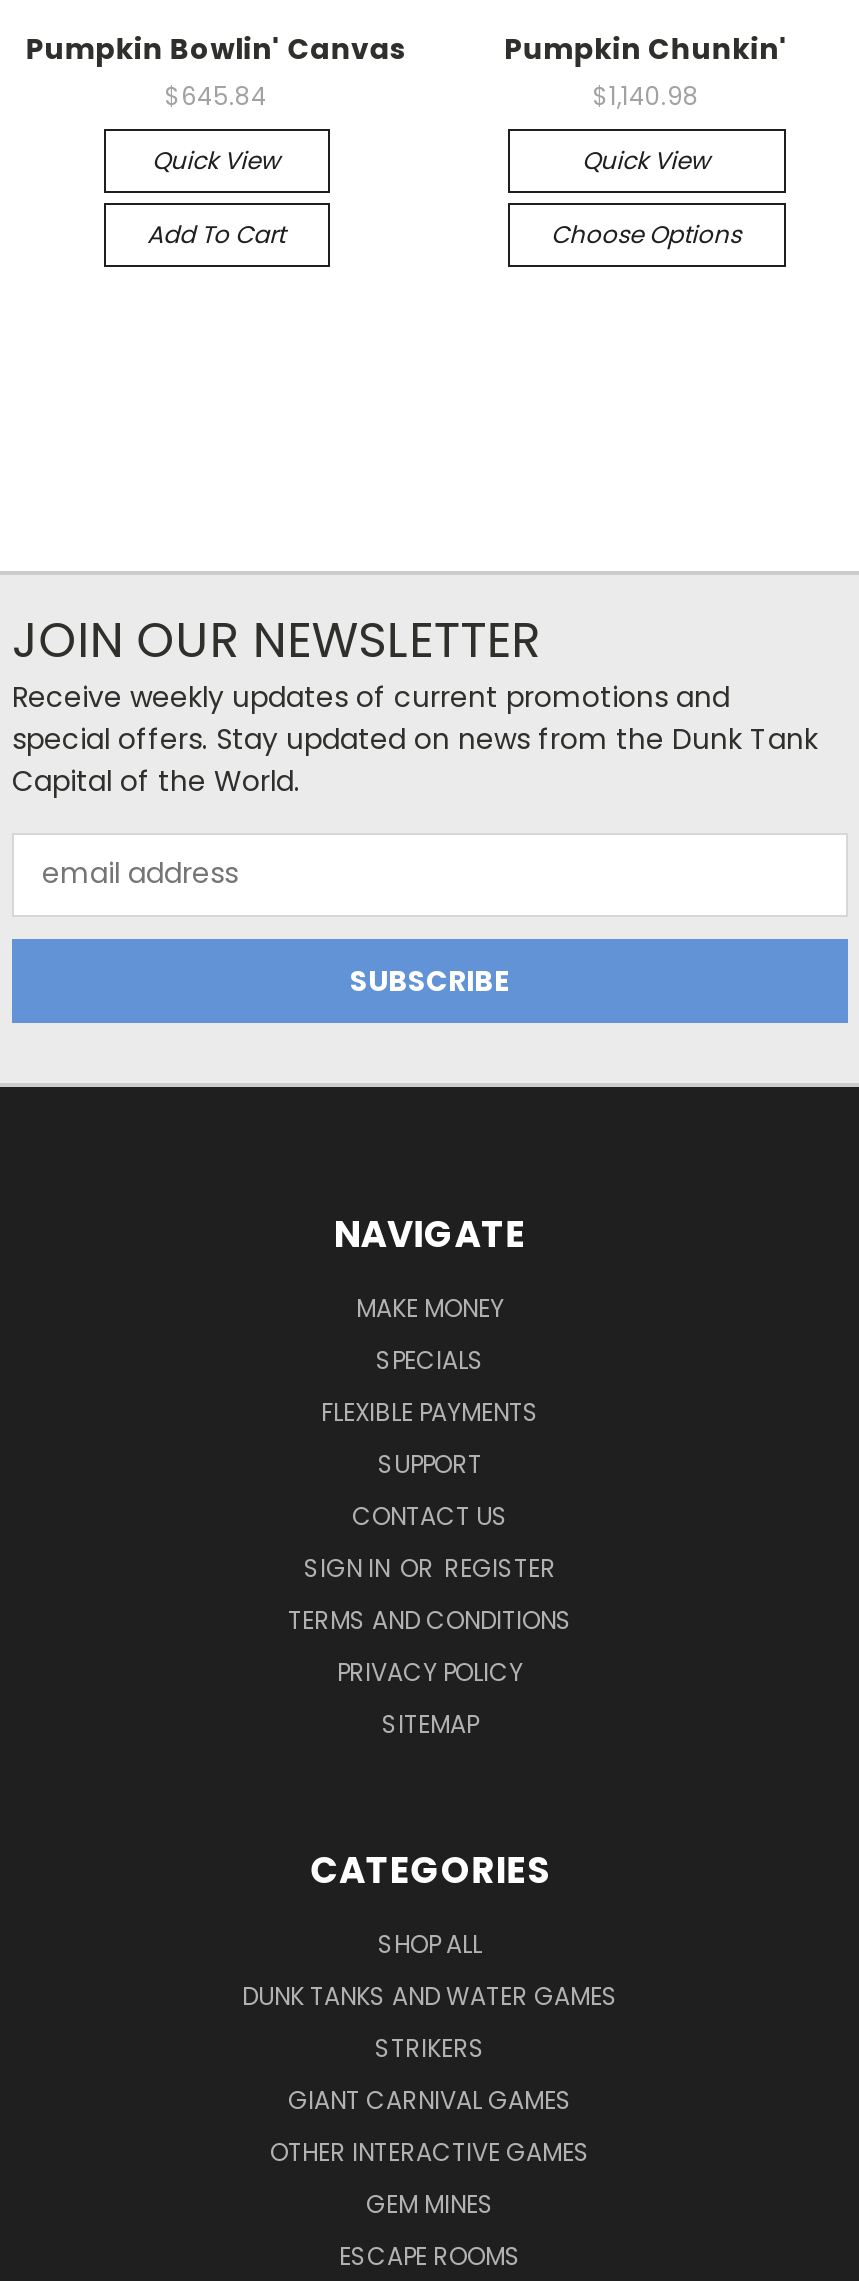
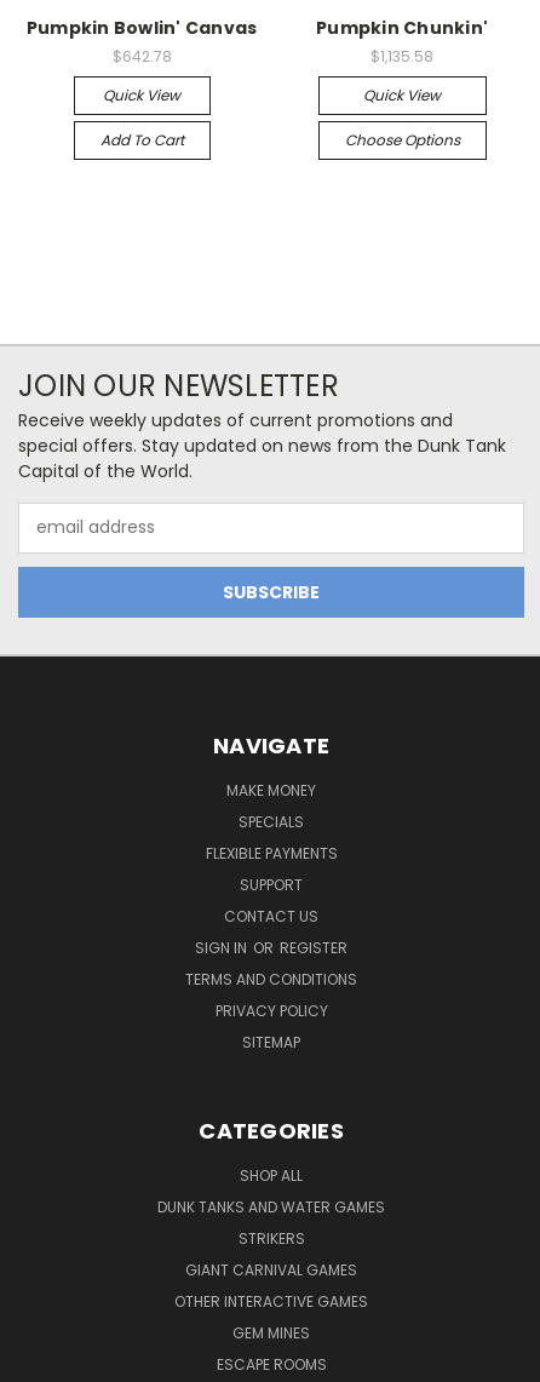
[165,78,267,112] $645.84 -> [112,46,171,66] $642.78
[593,78,699,112] $1,140.98 -> [370,46,433,66] $1,135.58

